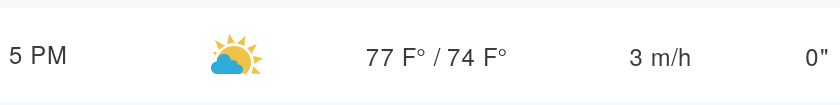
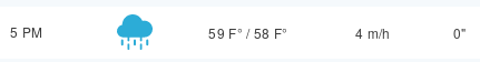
[201,22,265,86] [image] -> [116,13,154,51] [image]
[366,38,508,72] 77 F° / 74 F° -> [209,23,288,42] 59 F° / 58 F°
[629,38,693,72] 3 m/h -> [355,23,391,42] 4 m/h

